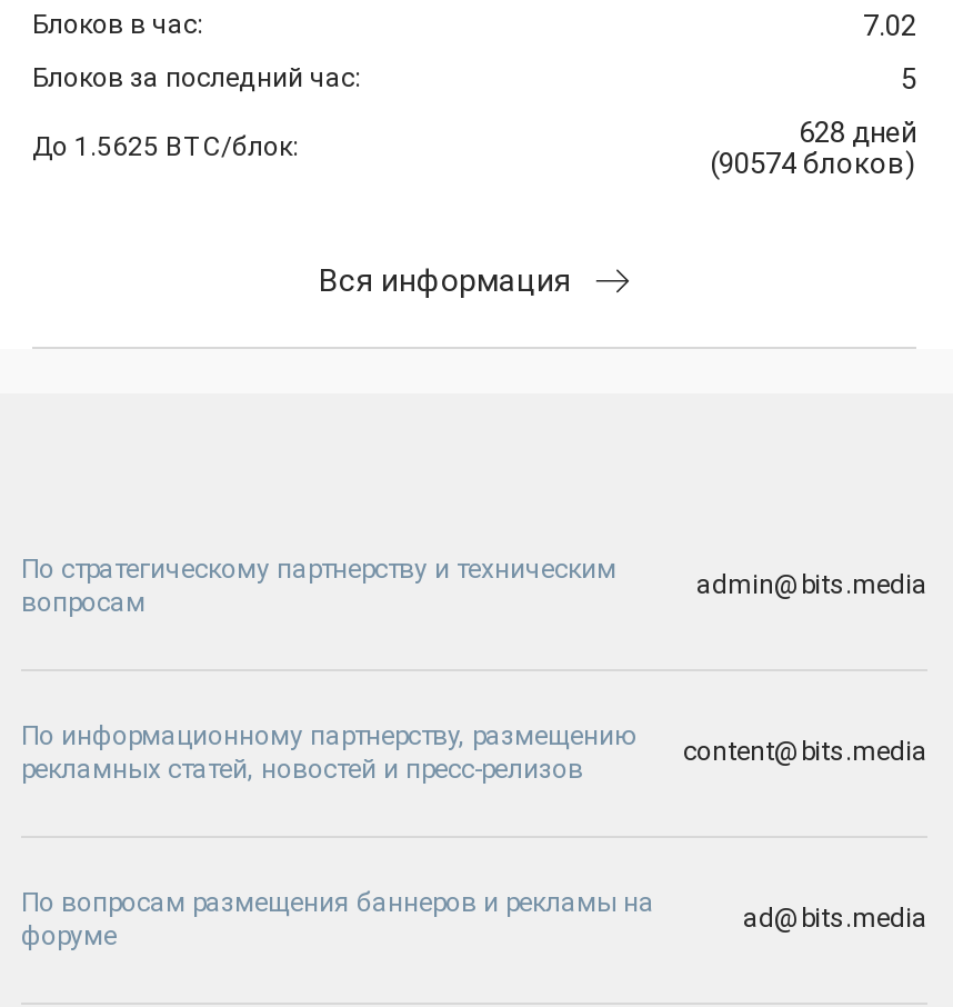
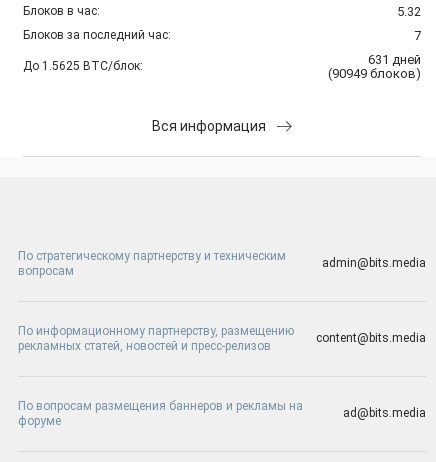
[863,10,916,43] 7.02 -> [397,4,421,19] 5.32
[901,63,916,96] 5 -> [414,28,421,43] 7
[799,116,916,150] 628 дней -> [368,52,421,67] 631 дней
[710,148,916,181] (90574 блоков) -> [328,66,421,81] (90949 блоков)

